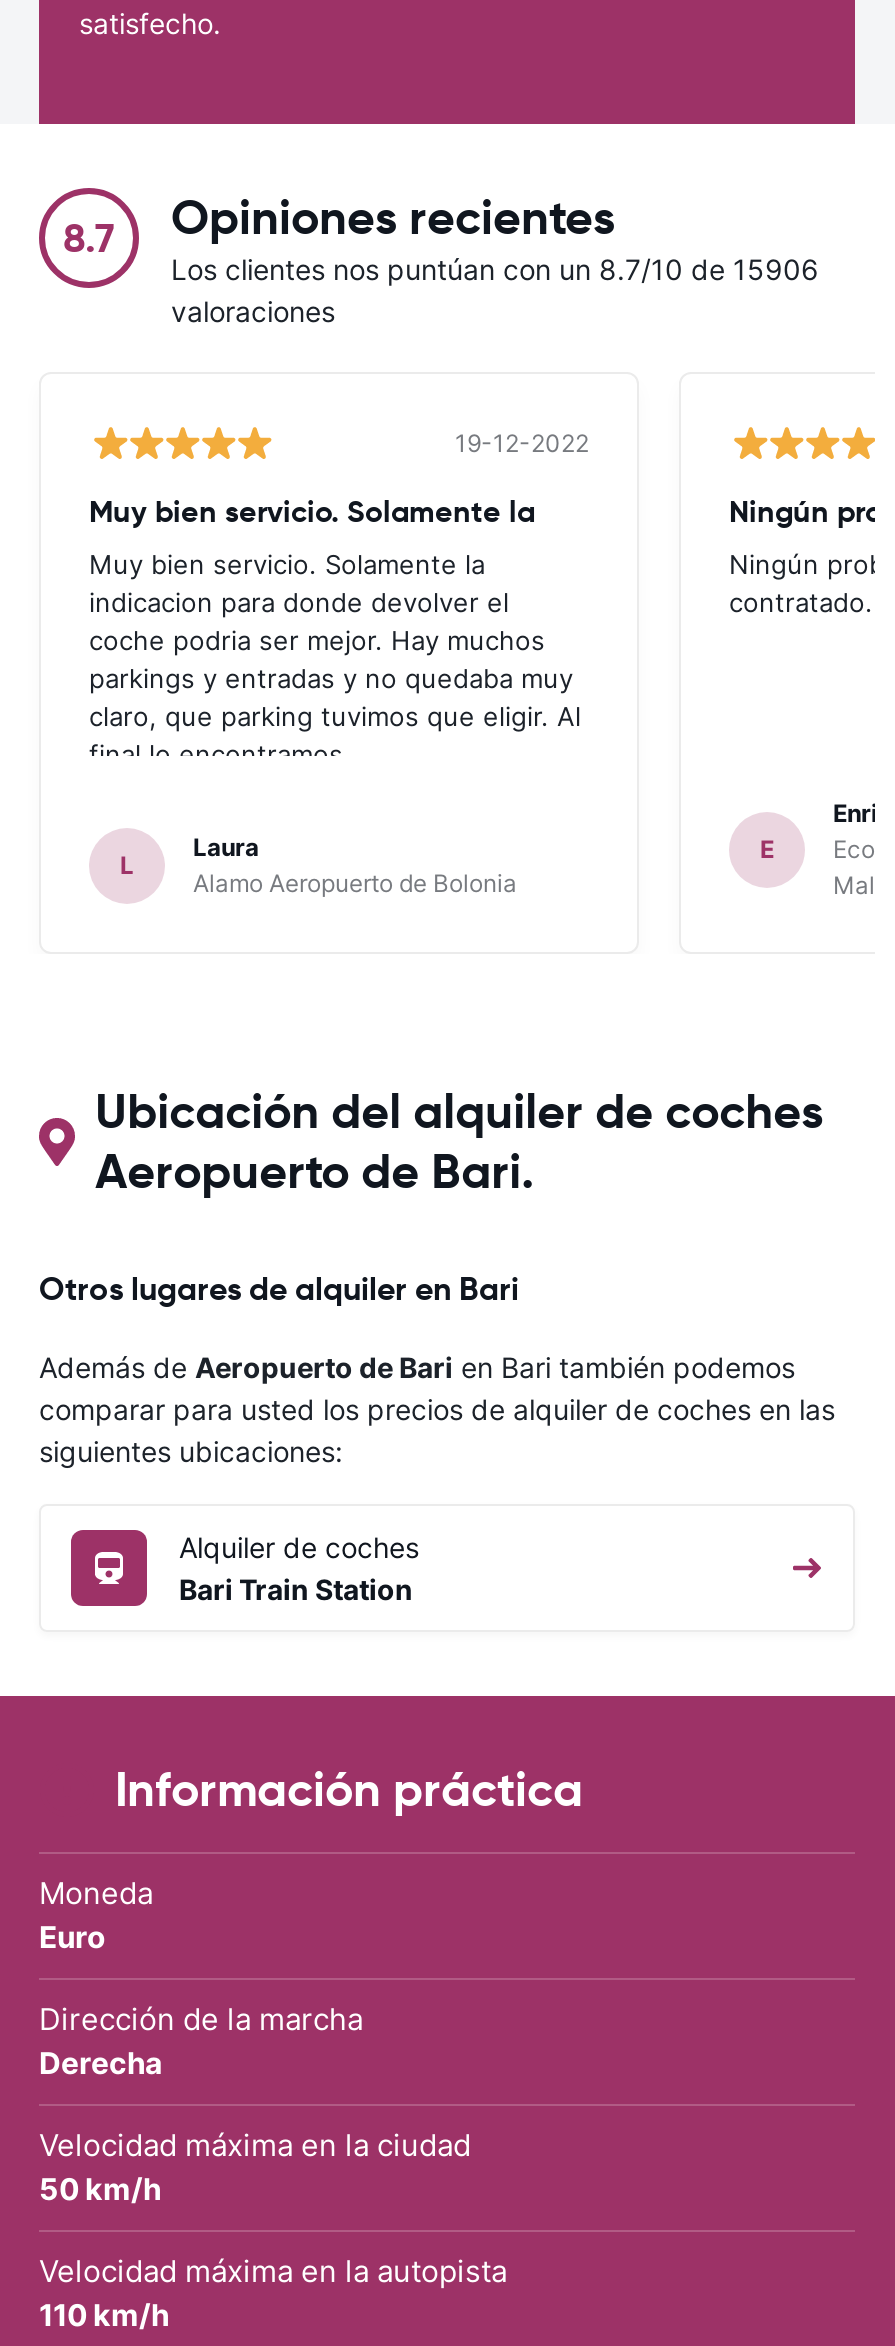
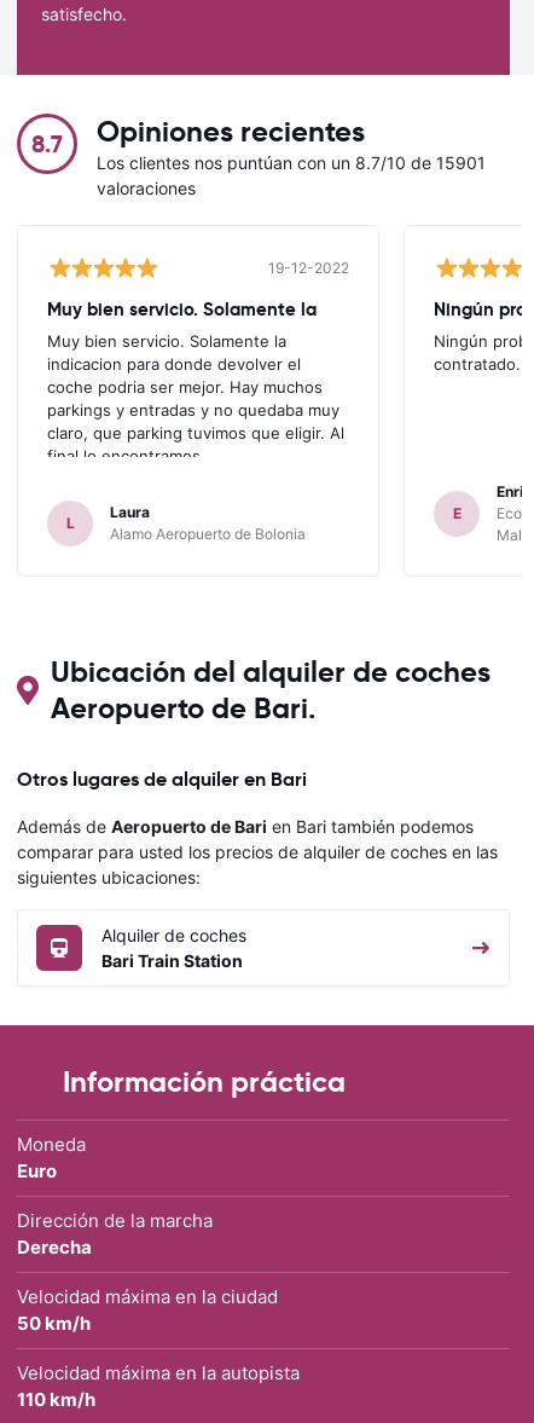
[171,252,819,286] Los clientes nos puntúan con un 8.7/10 de 15906 -> [97,152,486,173] Los clientes nos puntúan con un 8.7/10 de 15901

